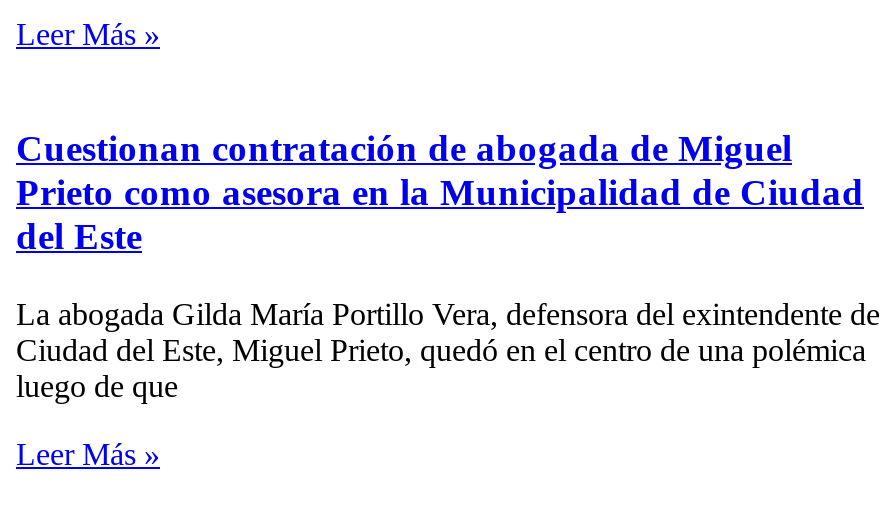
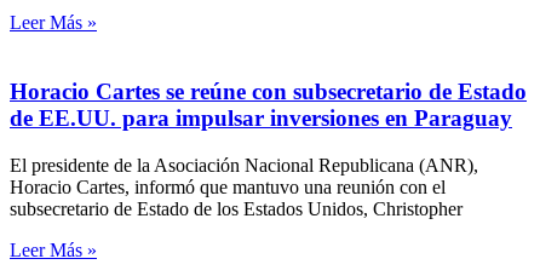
[16,127,864,257] Cuestionan contratación de abogada de Miguel | Prieto como asesora en la Municipalidad de Ciudad | del Este -> [10,79,527,131] Horacio Cartes se reúne con subsecretario de Estado | de EE.UU. para impulsar inversiones en Paraguay
[16,297,880,403] La abogada Gilda María Portillo Vera, defensora del exintendente de | Ciudad del Este, Miguel Prieto, quedó en el centro de una polémica | luego de que -> [10,155,478,219] El presidente de la Asociación Nacional Republicana (ANR), | Horacio Cartes, informó que mantuvo una reunión con el | subsecretario de Estado de los Estados Unidos, Christopher

